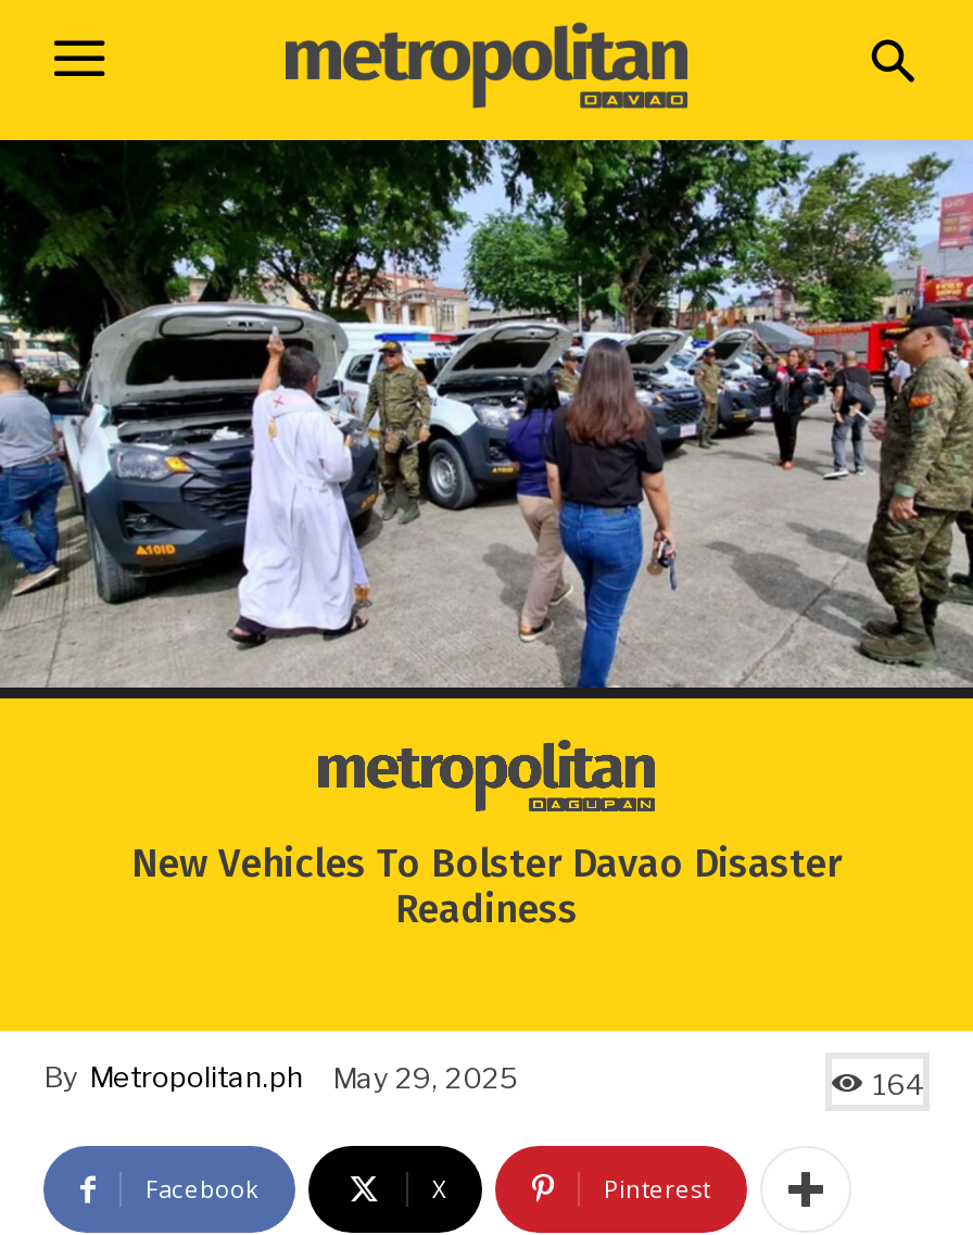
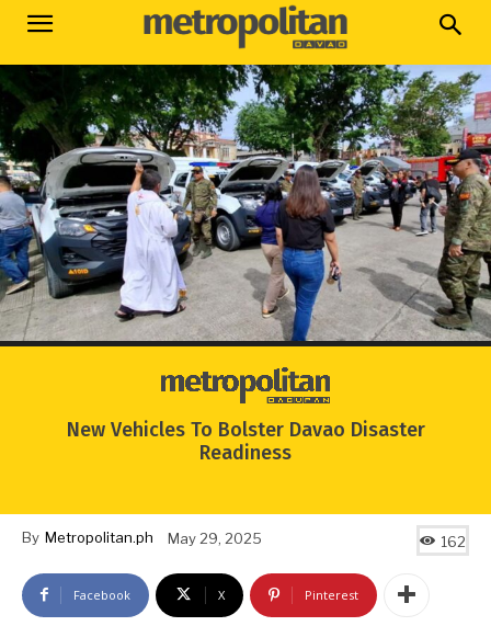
[873,1066,923,1101] 164 -> [441,532,466,550] 162

